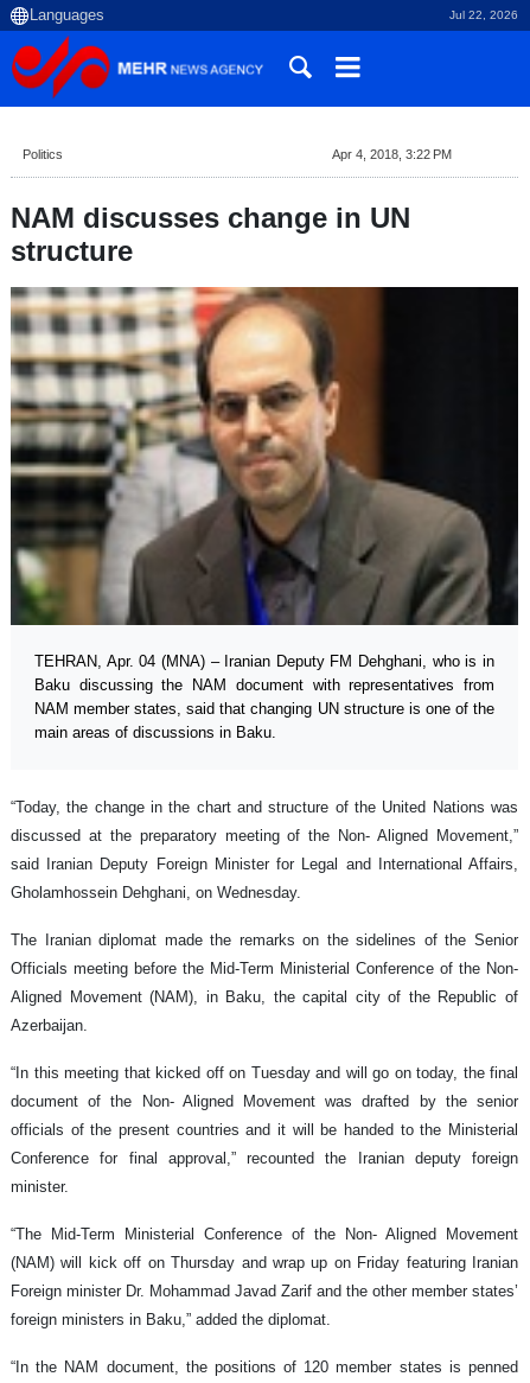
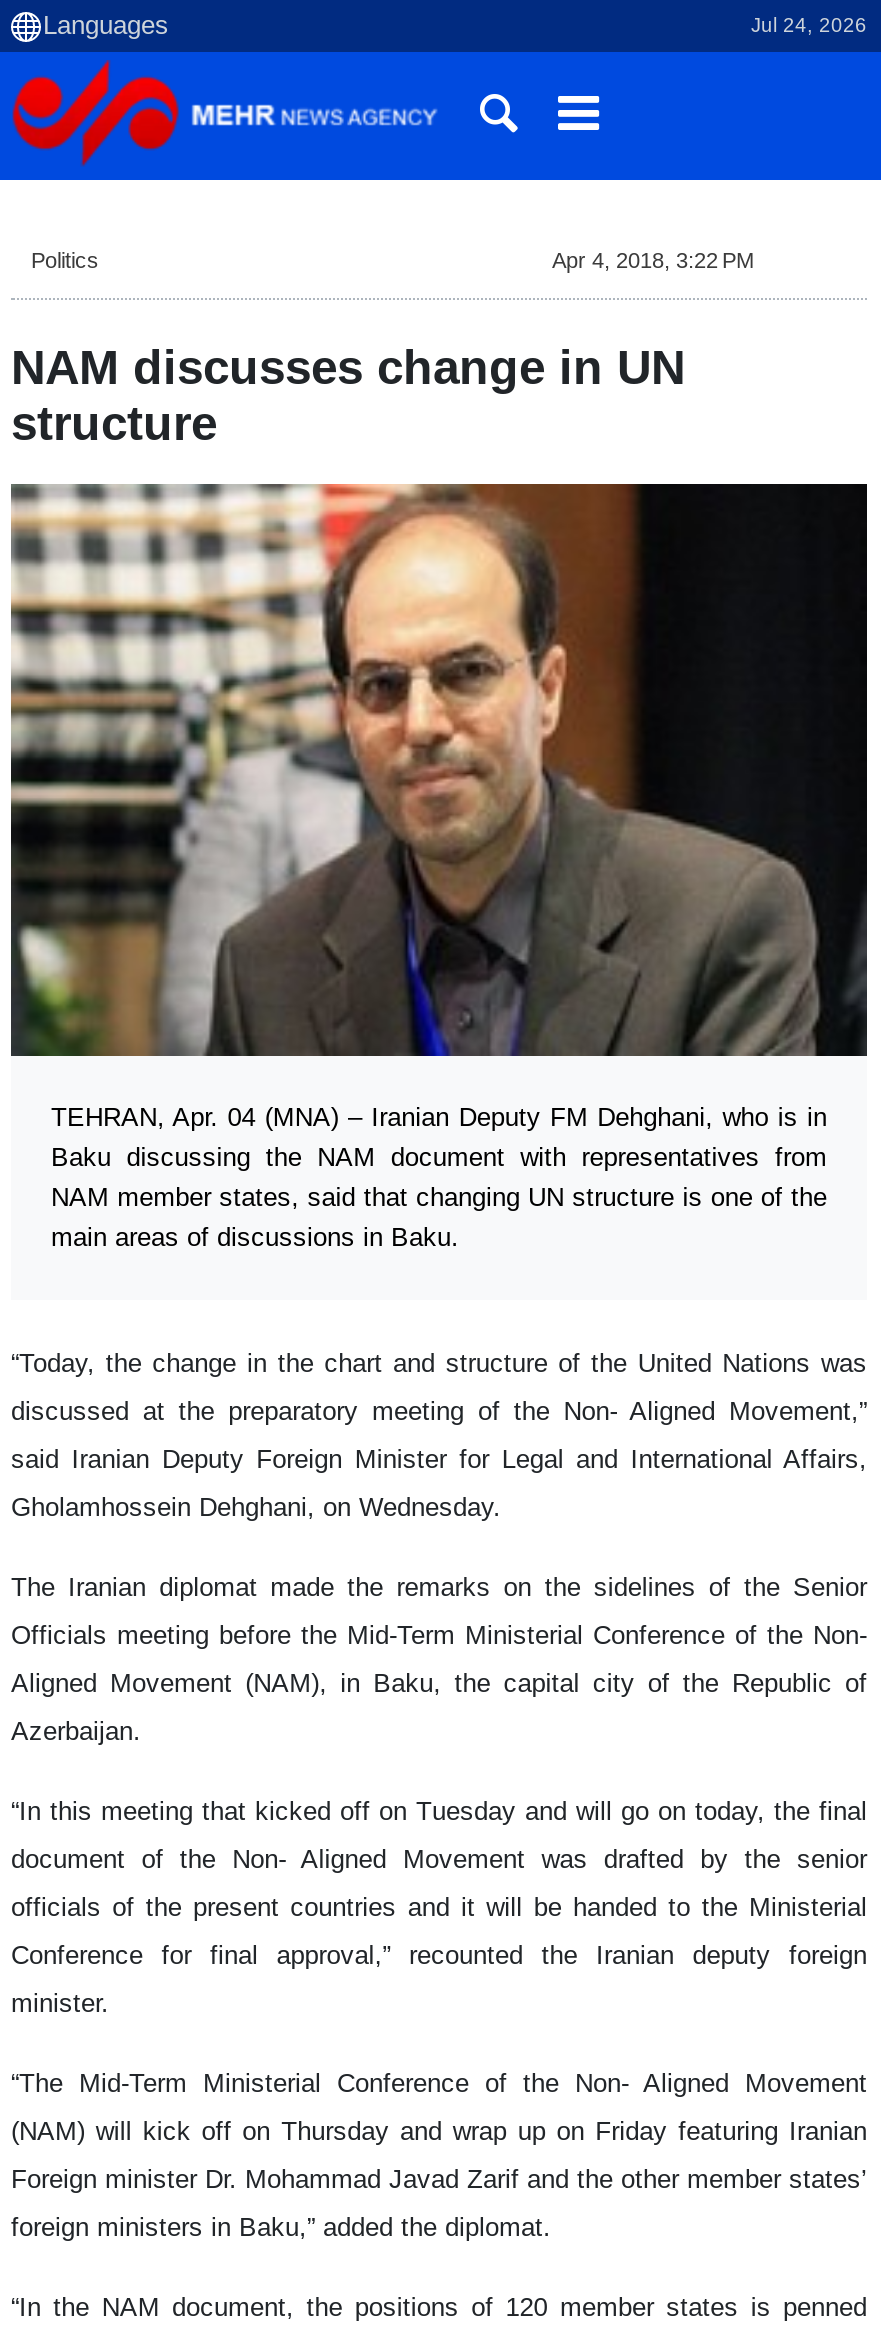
[449,8,518,21] Jul 22, 2026 -> [751,14,867,36] Jul 24, 2026

